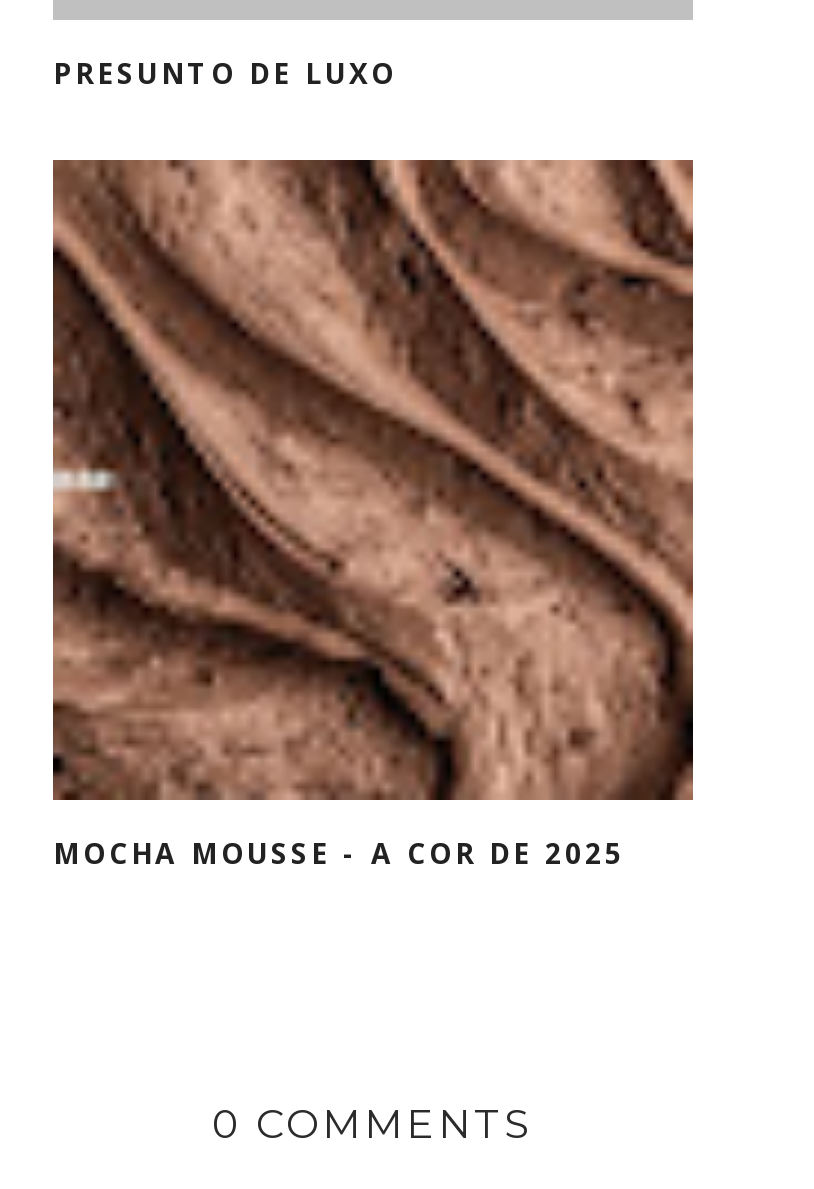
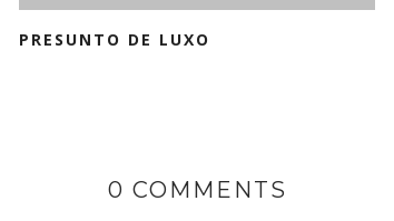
[51,158,695,872] [image] | MOCHA MOUSSE - A COR DE 2025 -> none

